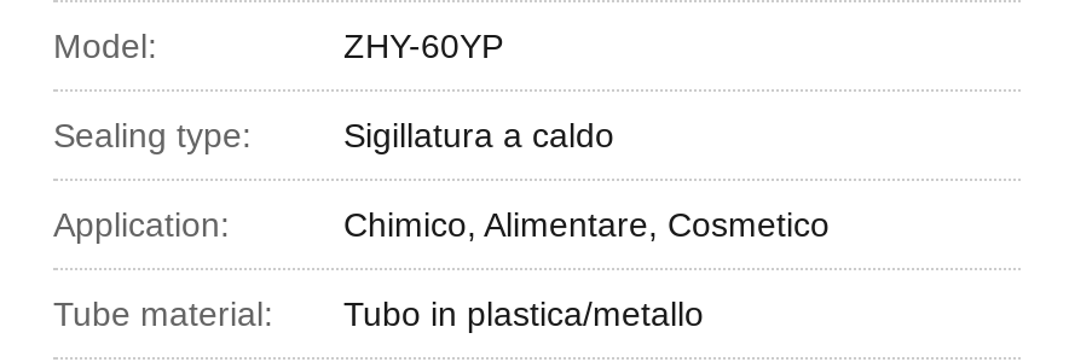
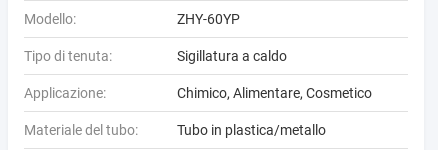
[53,27,157,65] Model: -> [24,11,76,27] Modello:
[53,116,252,154] Sealing type: -> [24,48,112,64] Tipo di tenuta:
[53,205,230,244] Application: -> [24,85,106,101] Applicazione:
[53,294,273,333] Tube material: -> [24,122,138,138] Materiale del tubo:

